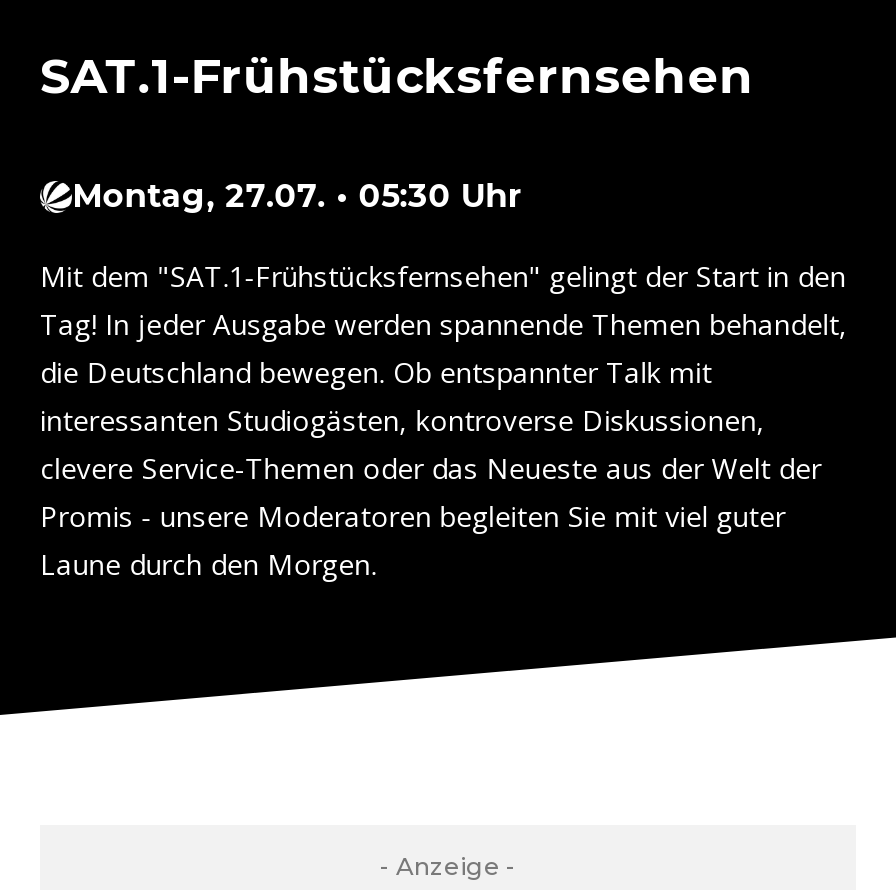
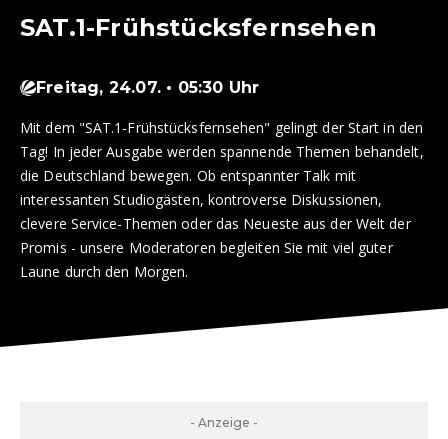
[72,177,522,215] Montag, 27.07. • 05:30 Uhr -> [36,78,259,97] Freitag, 24.07. • 05:30 Uhr

